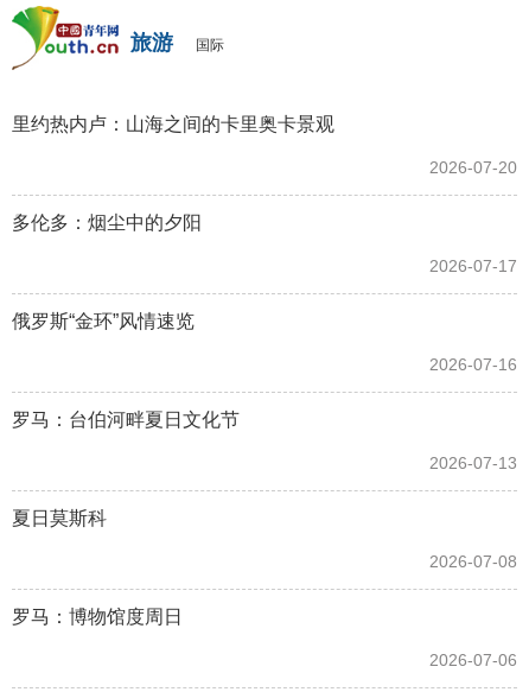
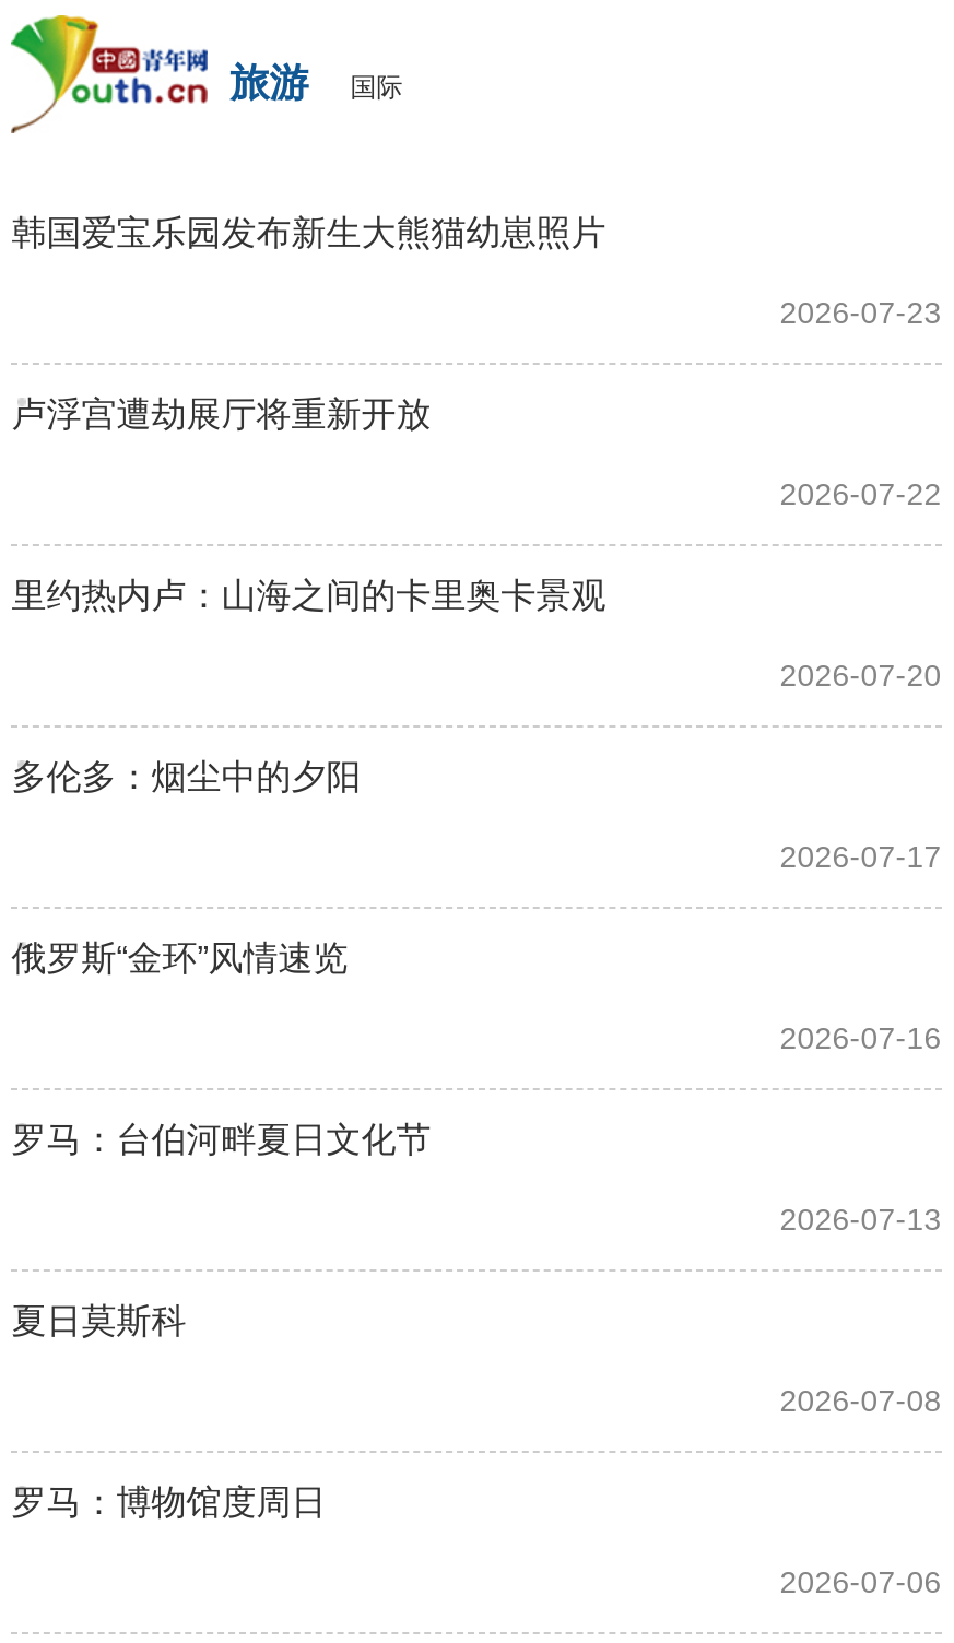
none -> [11,214,942,511] 韩国爱宝乐园发布新生大熊猫幼崽照片 | 2026-07-23 | 卢浮宫遭劫展厅将重新开放 | 2026-07-22

